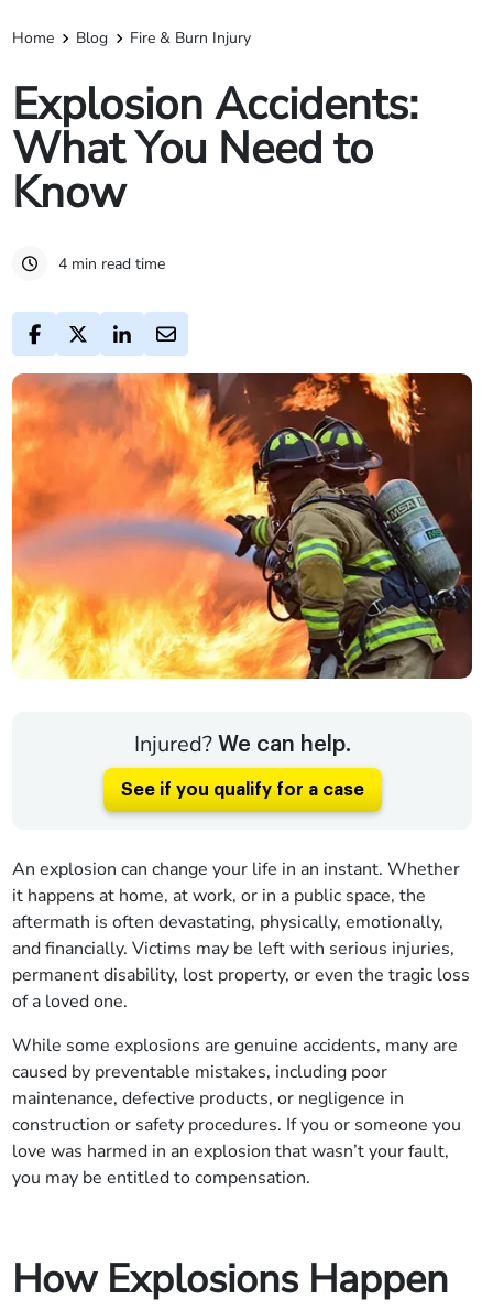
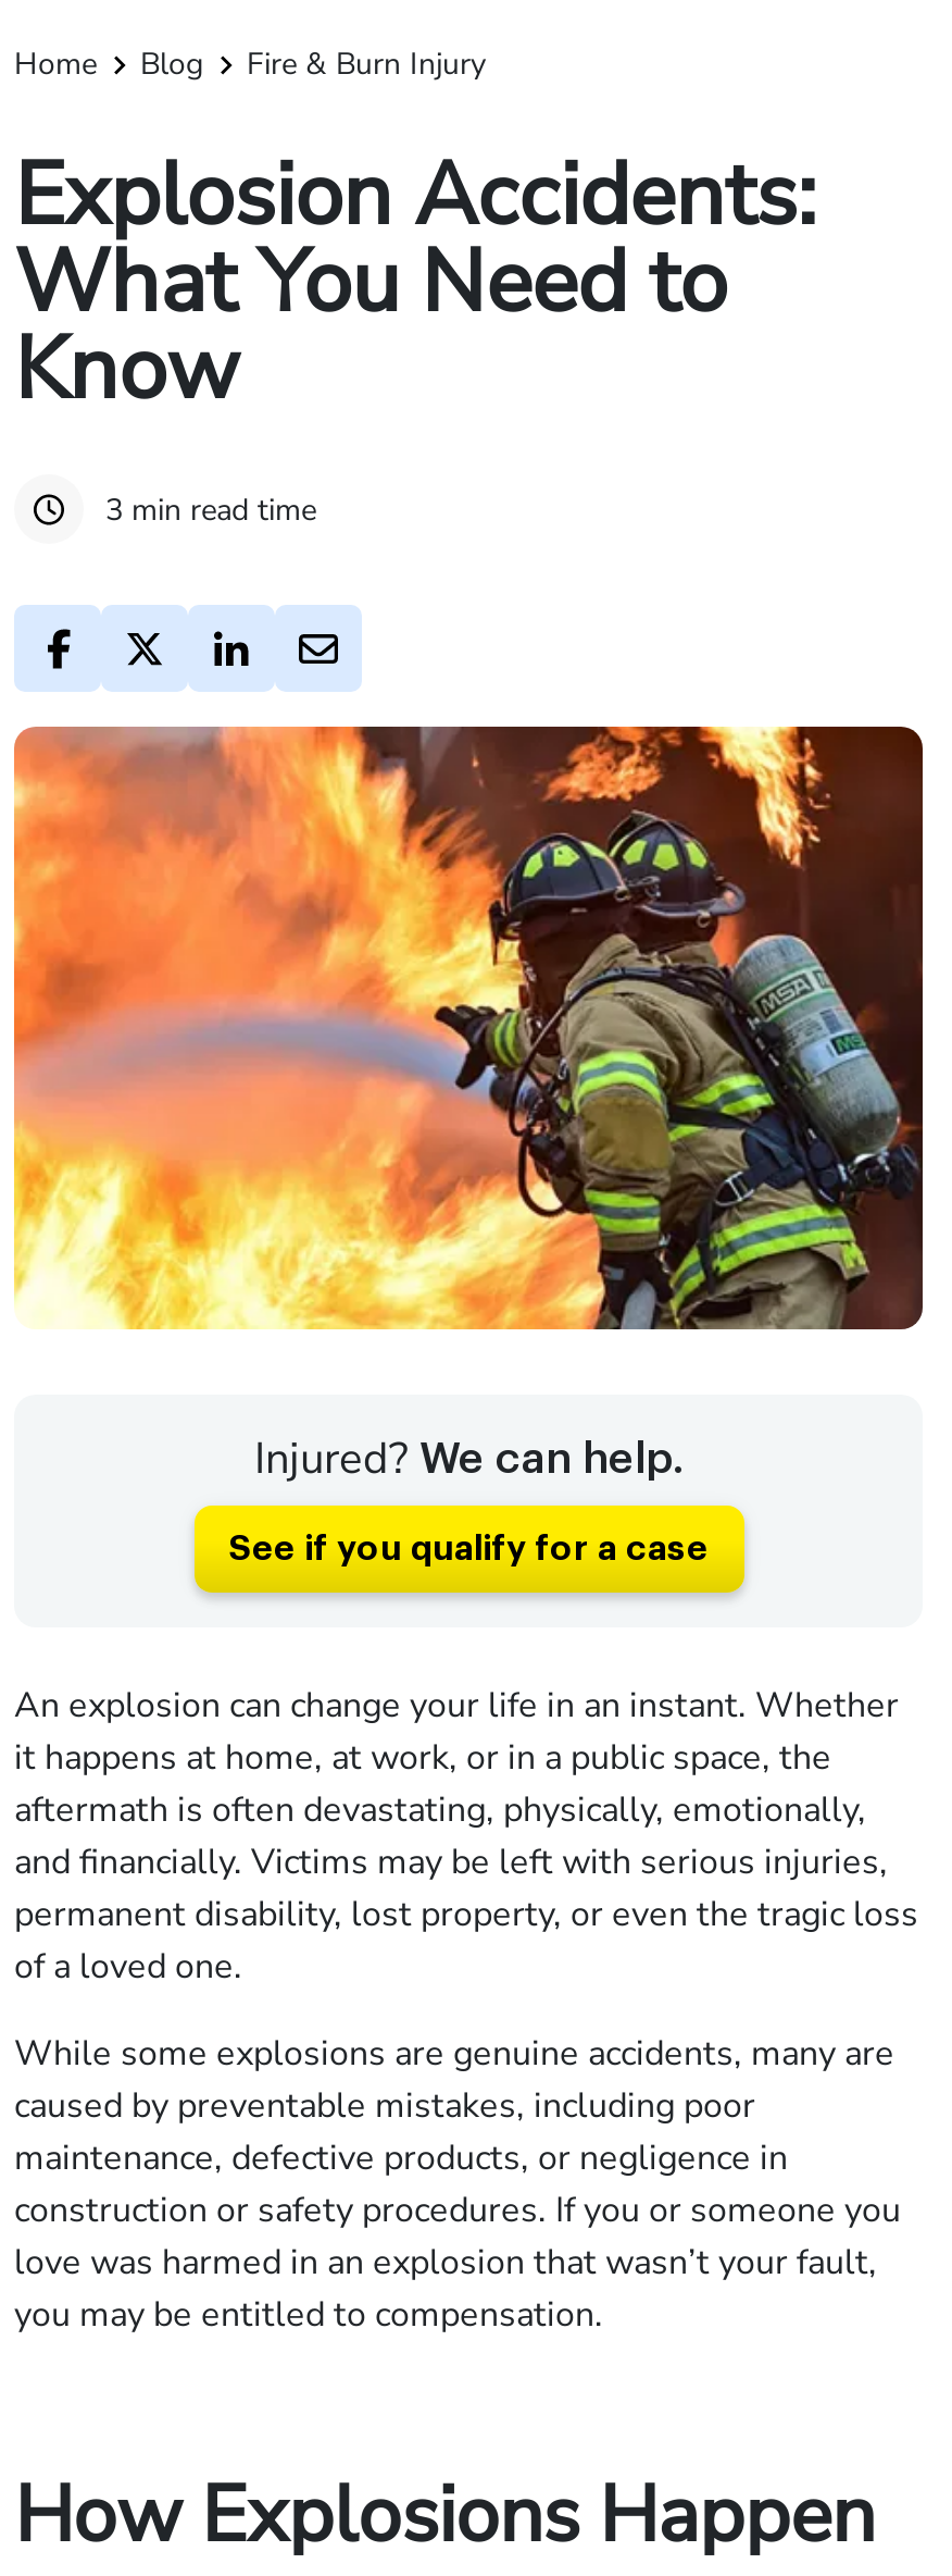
[58,253,165,274] 4 min read time -> [105,488,316,530] 3 min read time

